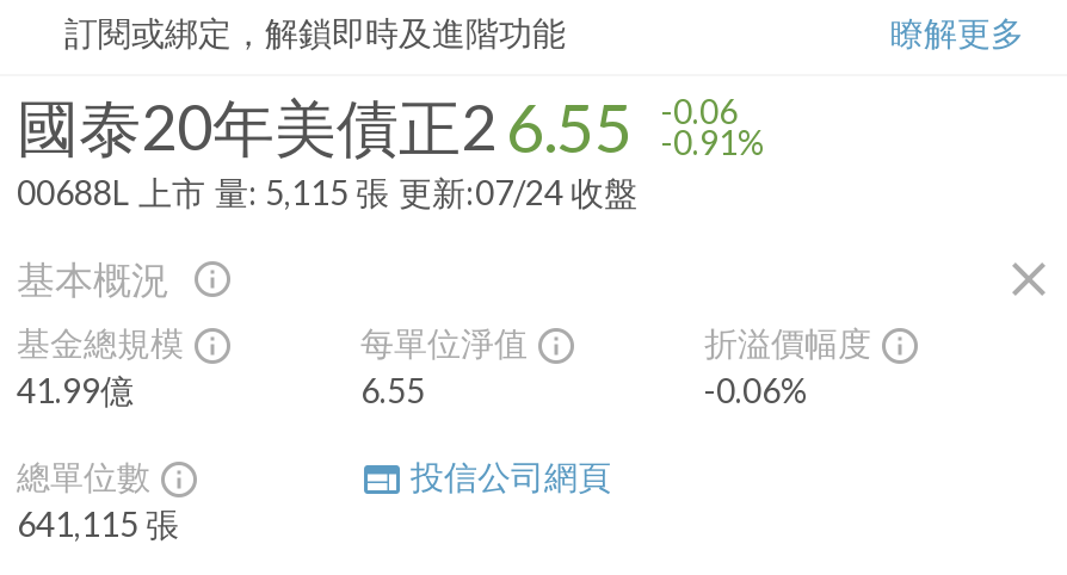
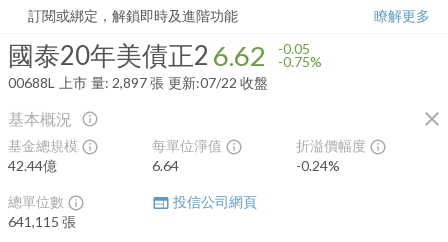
[17,88,633,167] 國泰20年美債正2 6.55 -> [8,39,266,72] 國泰20年美債正2 6.62
[661,91,738,131] -0.06 -> [278,40,310,57] -0.05
[661,122,766,162] -0.91% -> [278,53,322,70] -0.75%
[17,172,637,212] 00688L 上市 量: 5,115 張 更新:07/24 收盤 -> [8,74,268,91] 00688L 上市 量: 2,897 張 更新:07/22 收盤
[17,370,134,410] 41.99億 -> [8,157,57,174] 42.44億
[360,370,425,410] 6.55 -> [152,157,179,174] 6.64
[704,370,809,410] -0.06% -> [296,157,340,174] -0.24%

